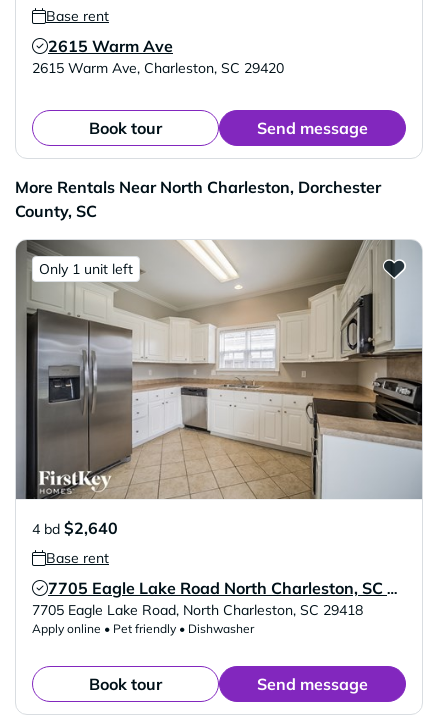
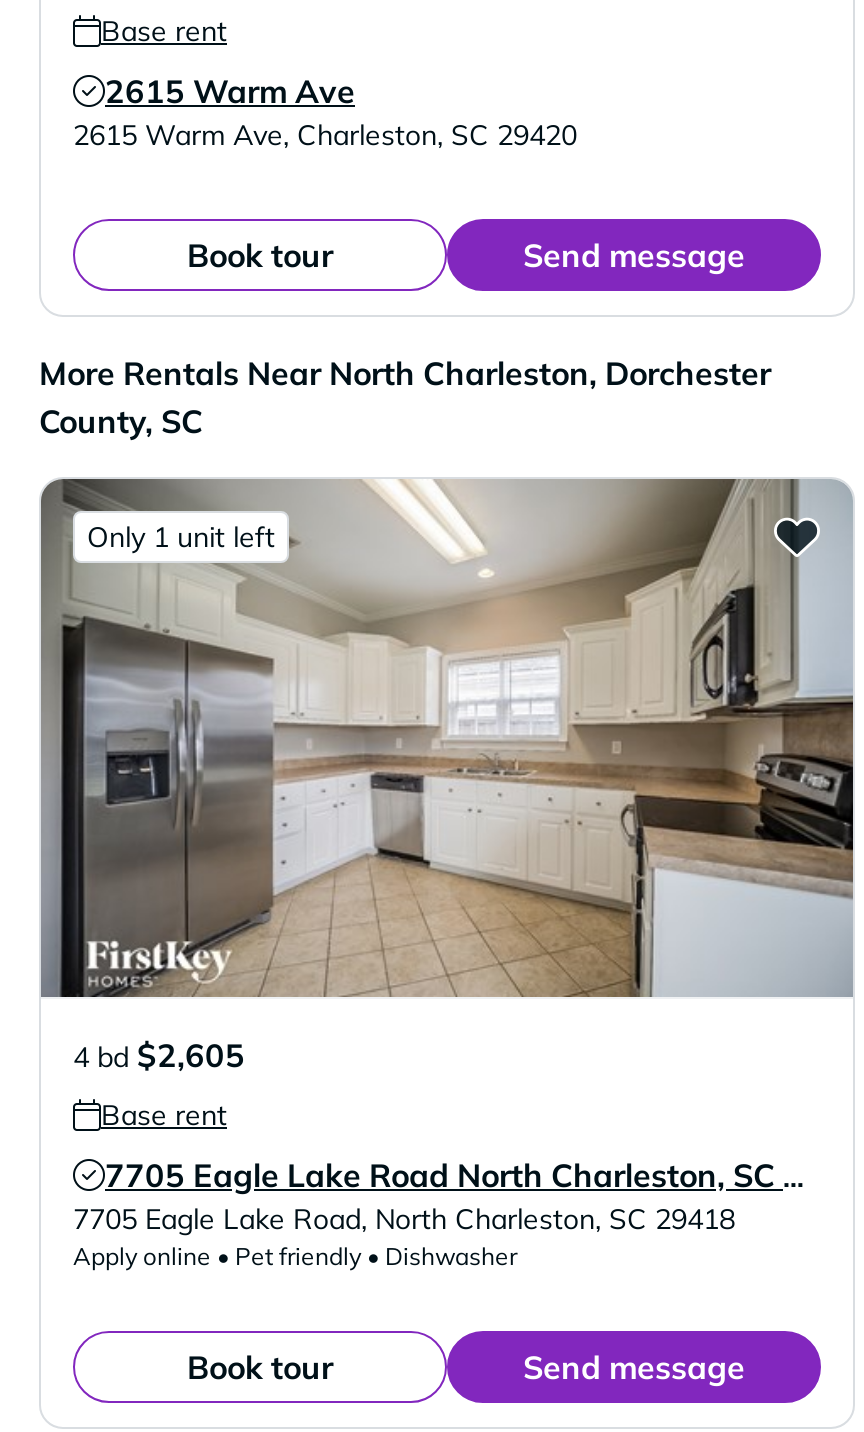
[32,518,118,538] 4 bd $2,640 -> [73,1035,245,1075] 4 bd $2,605

